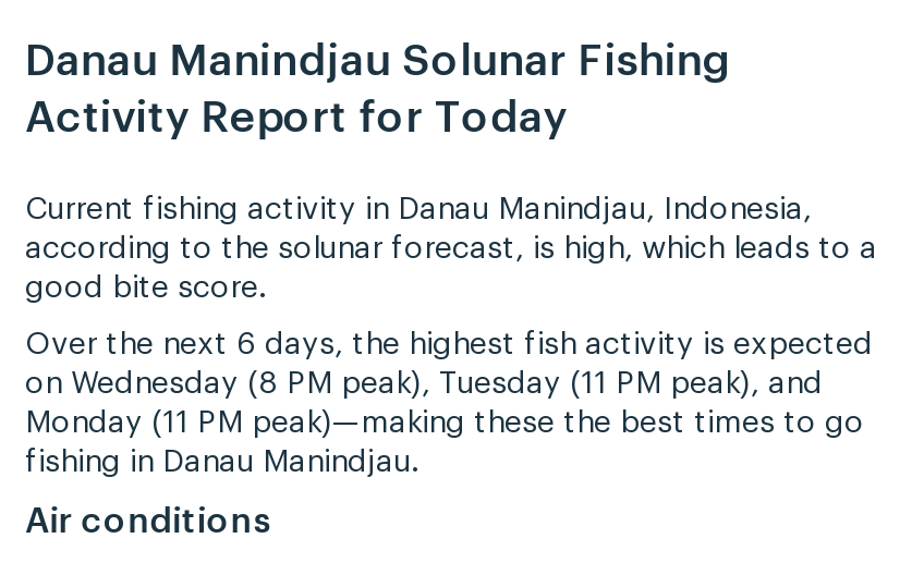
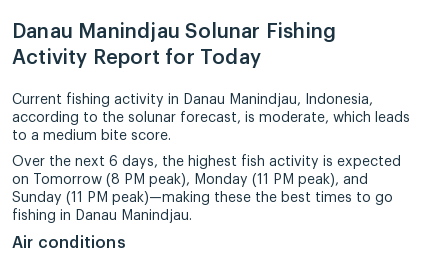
[25,234,877,304] according to the solunar forecast, is high, which leads to a | good bite score. -> [12,111,410,143] according to the solunar forecast, is moderate, which leads | to a medium bite score.
[25,369,823,400] on Wednesday (8 PM peak), Tuesday (11 PM peak), and -> [12,173,368,187] on Tomorrow (8 PM peak), Monday (11 PM peak), and
[25,408,864,439] Monday (11 PM peak)—making these the best times to go -> [12,191,393,205] Sunday (11 PM peak)—making these the best times to go

